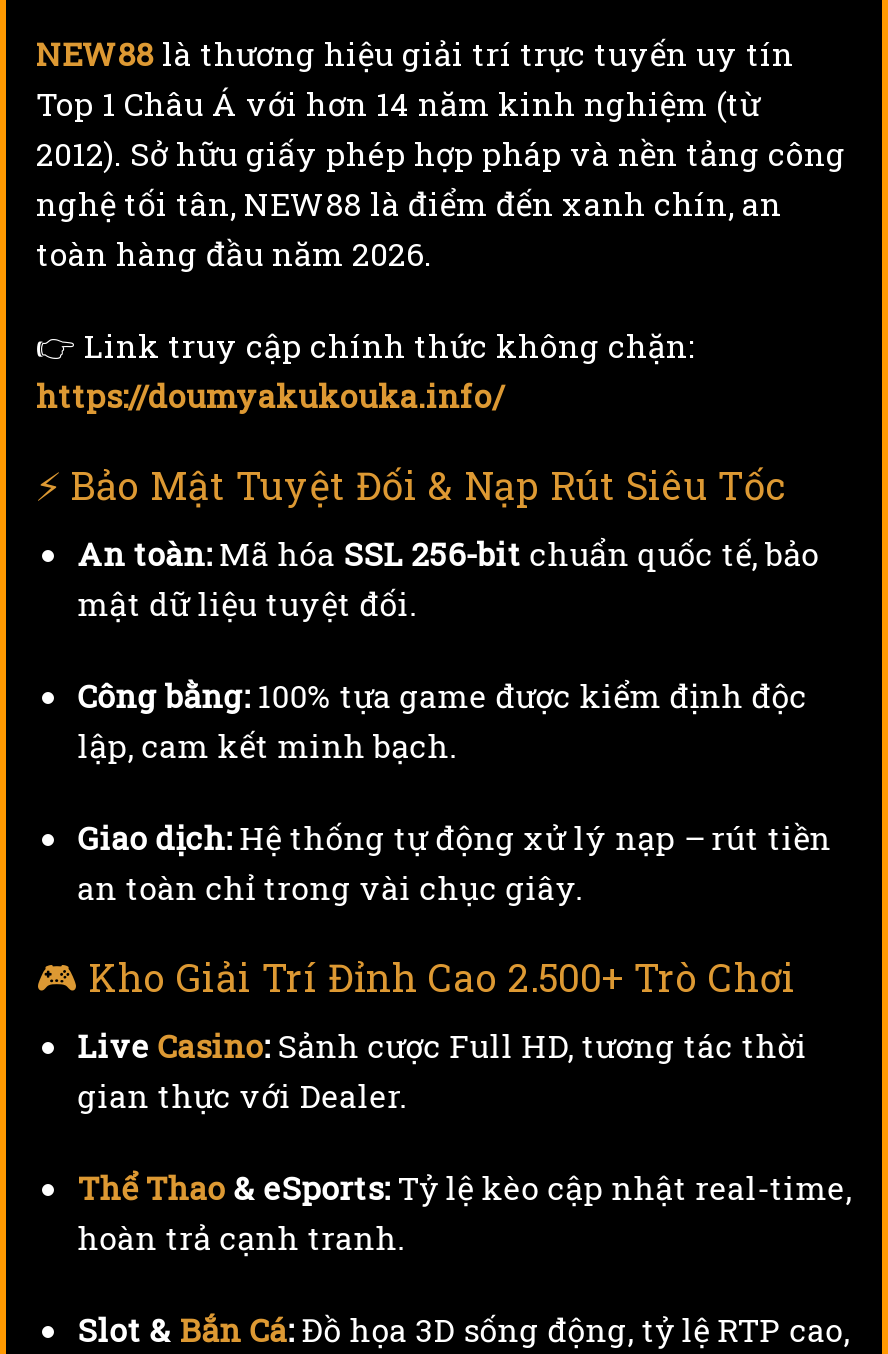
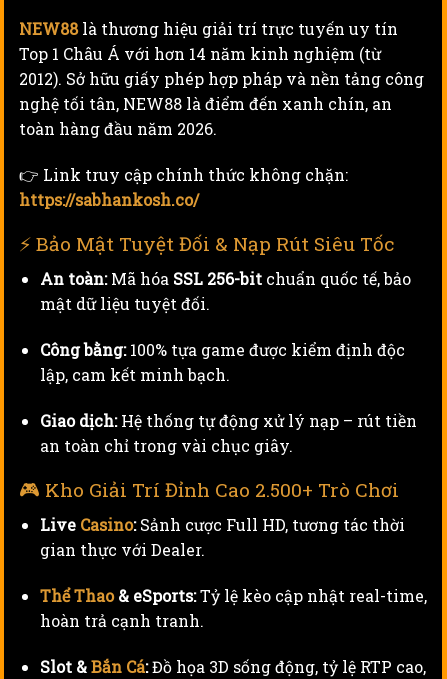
[36,373,504,415] https://doumyakukouka.info/ -> [19,189,199,210] https://sabhankosh.co/

